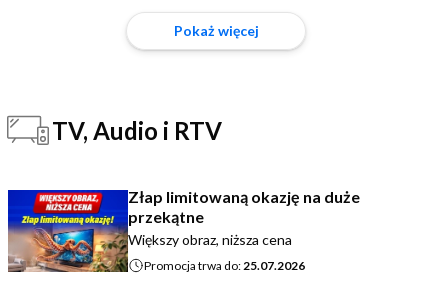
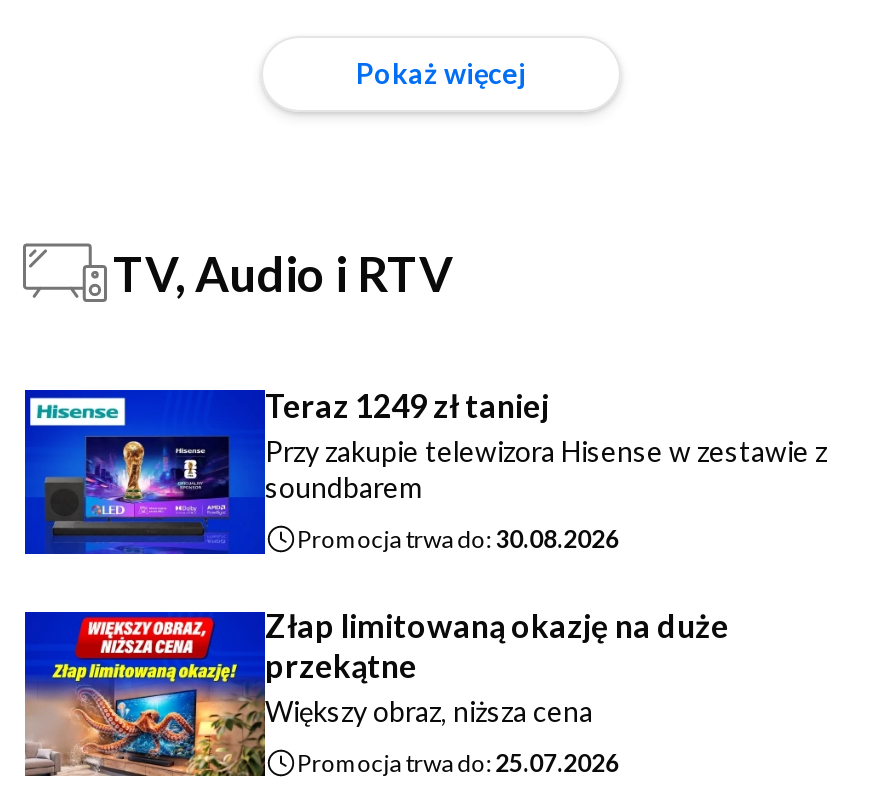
none -> [23,386,827,556] [image] | Teraz 1249 zł taniej | Przy zakupie telewizora Hisense w zestawie z | soundbarem | Promocja trwa do: 30.08.2026

